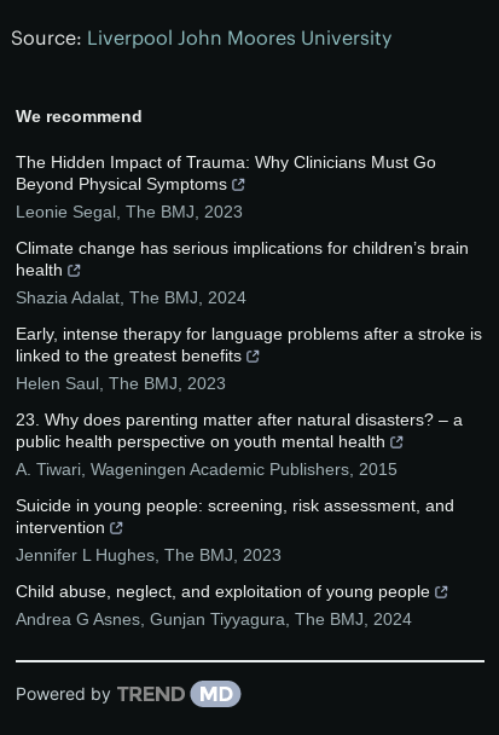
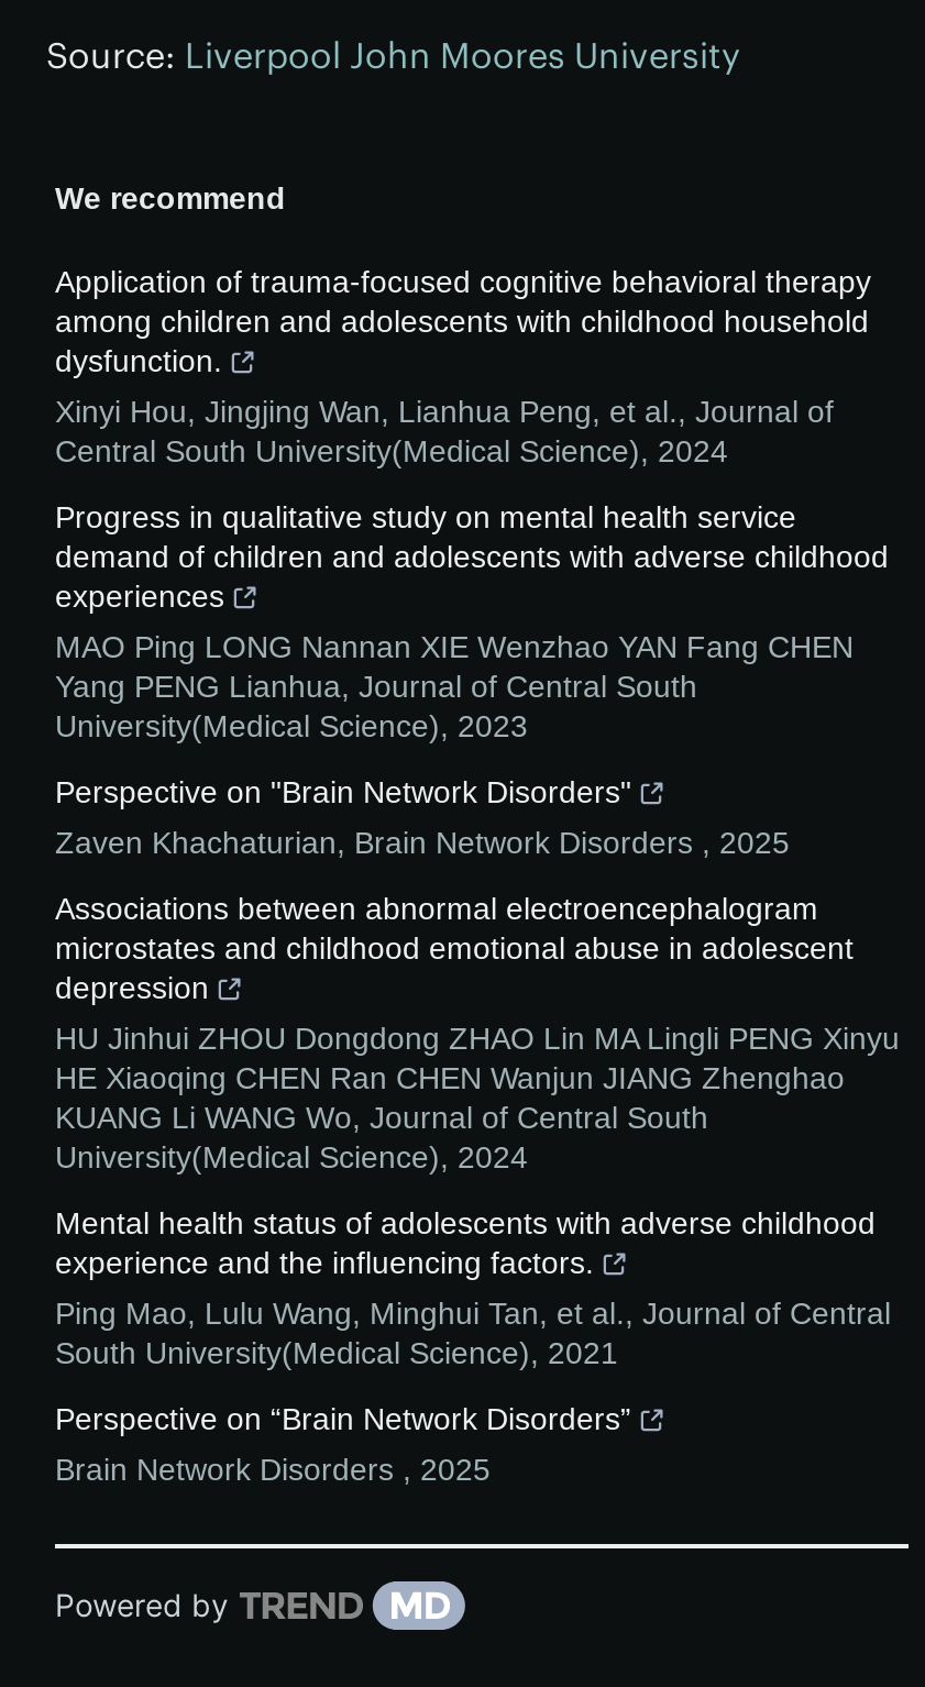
[16,152,436,221] The Hidden Impact of Trauma: Why Clinicians Must Go | Beyond Physical Symptoms | Leonie Segal, The BMJ, 2023 -> [55,264,871,468] Application of trauma-focused cognitive behavioral therapy | among children and adolescents with childhood household | dysfunction. | Xinyi Hou, Jingjing Wan, Lianhua Peng, et al., Journal of | Central South University(Medical Science), 2024
[16,238,469,307] Climate change has serious implications for children’s brain | health | Shazia Adalat, The BMJ, 2024 -> [55,499,889,743] Progress in qualitative study on mental health service | demand of children and adolescents with adverse childhood | experiences | MAO Ping LONG Nannan XIE Wenzhao YAN Fang CHEN | Yang PENG Lianhua, Journal of Central South | University(Medical Science), 2023
[16,324,482,393] Early, intense therapy for language problems after a stroke is | linked to the greatest benefits | Helen Saul, The BMJ, 2023 -> [55,774,790,860] Perspective on "Brain Network Disorders" | Zaven Khachaturian, Brain Network Disorders, 2025
[16,410,463,479] 23. Why does parenting matter after natural disasters? – a | public health perspective on youth mental health | A. Tiwari, Wageningen Academic Publishers, 2015 -> [55,891,900,1175] Associations between abnormal electroencephalogram | microstates and childhood emotional abuse in adolescent | depression | HU Jinhui ZHOU Dongdong ZHAO Lin MA Lingli PENG Xinyu | HE Xiaoqing CHEN Ran CHEN Wanjun JIANG Zhenghao | KUANG Li WANG Wo, Journal of Central South | University(Medical Science), 2024
[16,496,454,565] Suicide in young people: screening, risk assessment, and | intervention | Jennifer L Hughes, The BMJ, 2023 -> [55,1205,891,1370] Mental health status of adolescents with adverse childhood | experience and the influencing factors. | Ping Mao, Lulu Wang, Minghui Tan, et al., Journal of Central | South University(Medical Science), 2021
[16,581,430,629] Child abuse, neglect, and exploitation of young people | Andrea G Asnes, Gunjan Tiyyagura, The BMJ, 2024 -> [55,1401,631,1487] Perspective on “Brain Network Disorders” | Brain Network Disorders, 2025

